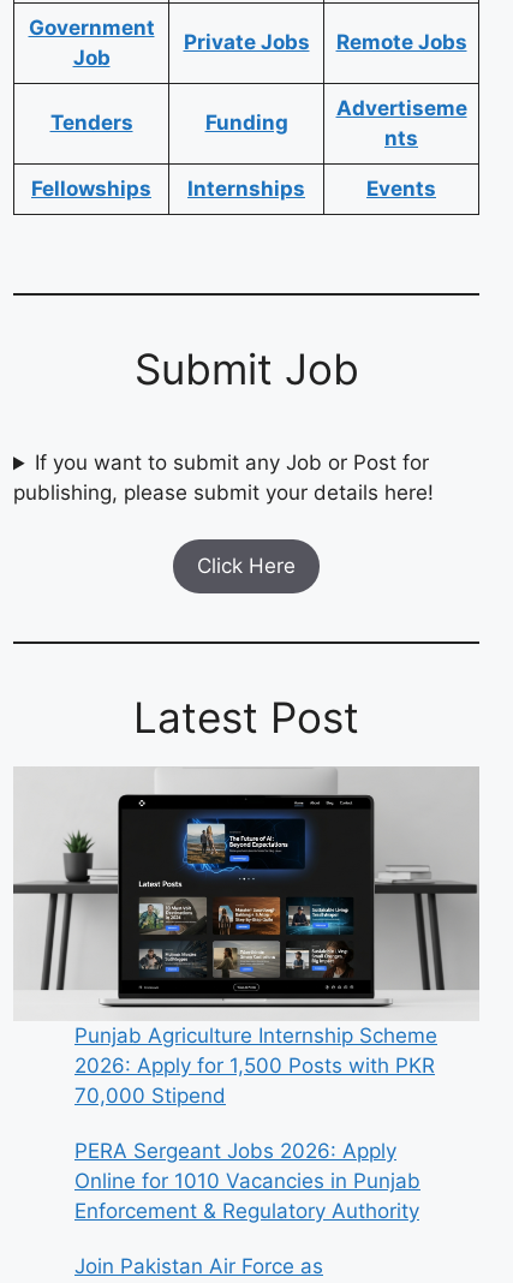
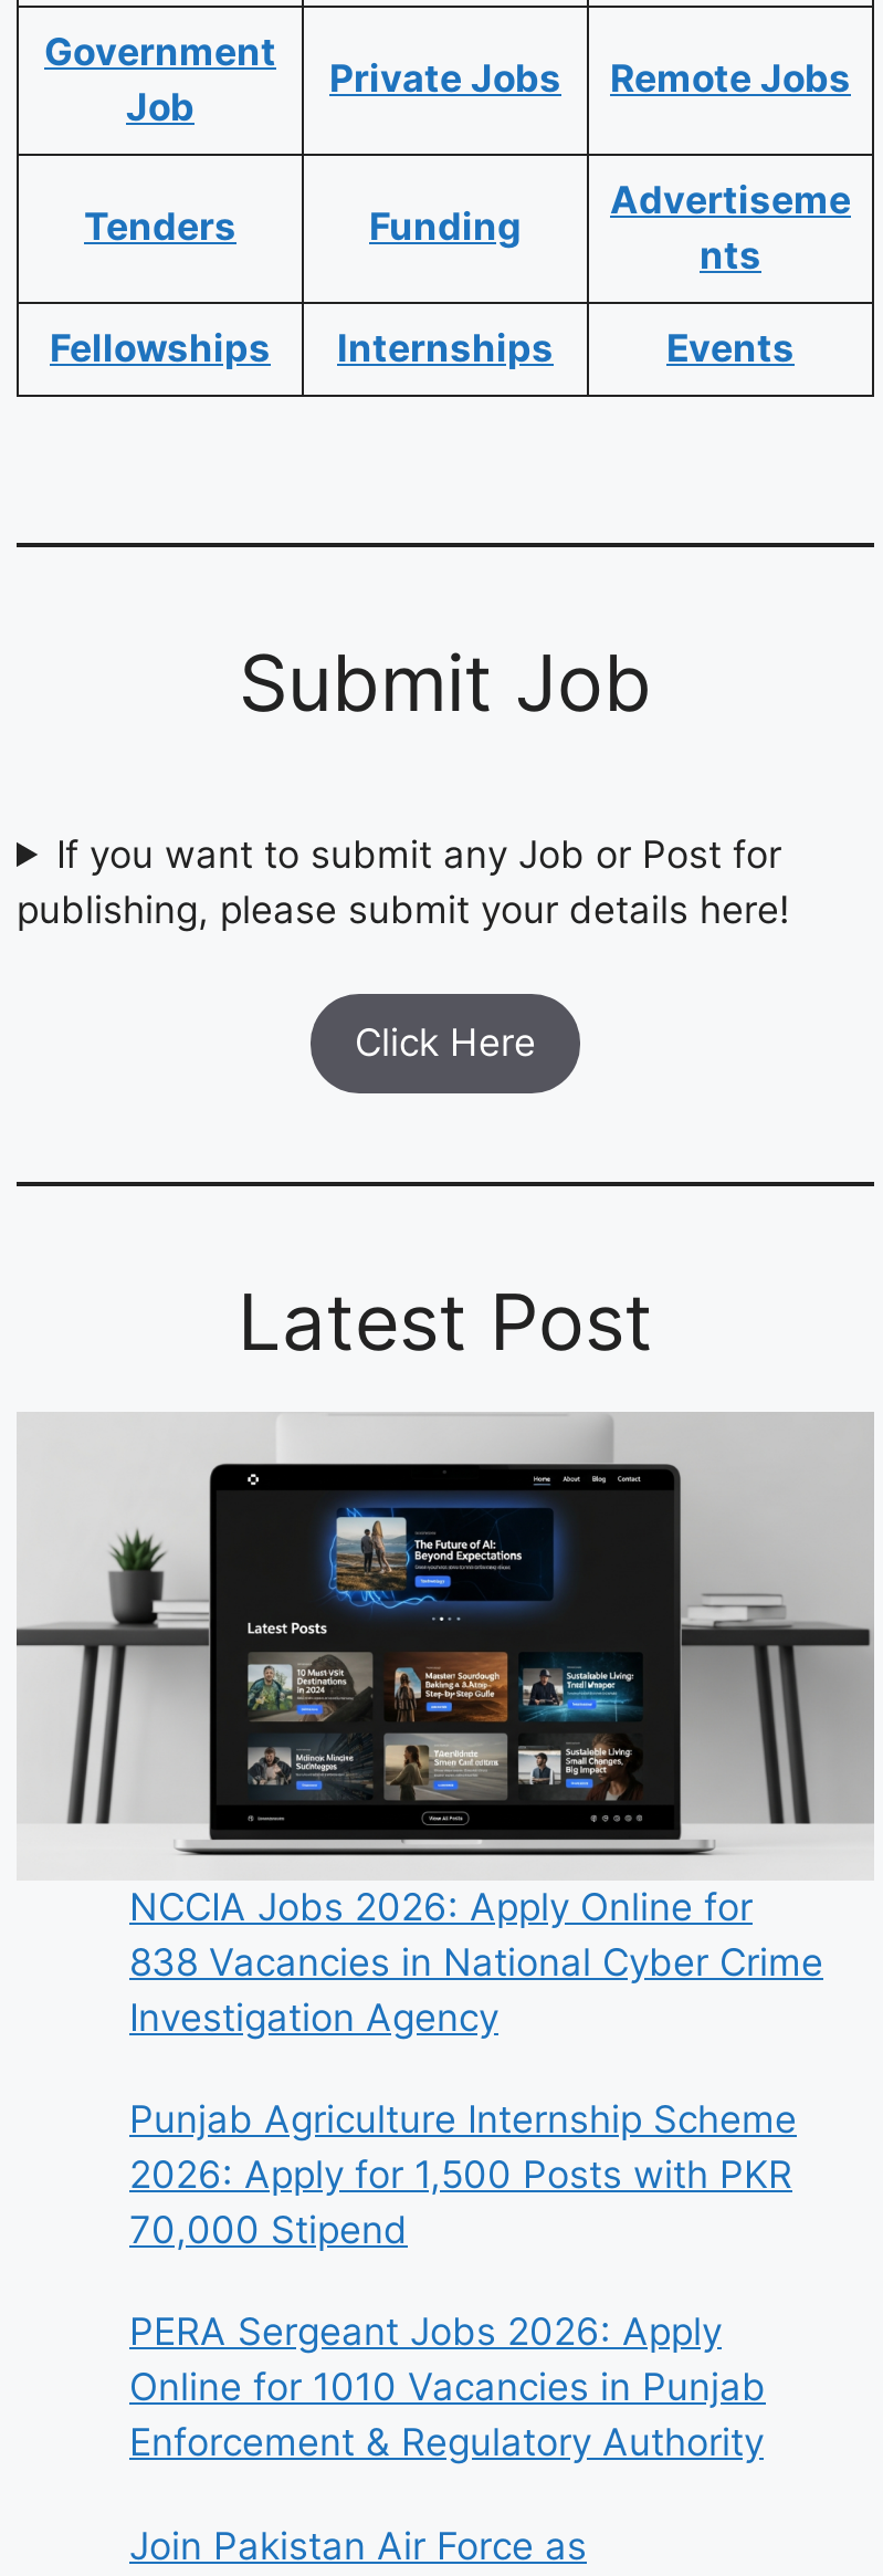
none -> [129,1884,823,2039] NCCIA Jobs 2026: Apply Online for | 838 Vacancies in National Cyber Crime | Investigation Agency

